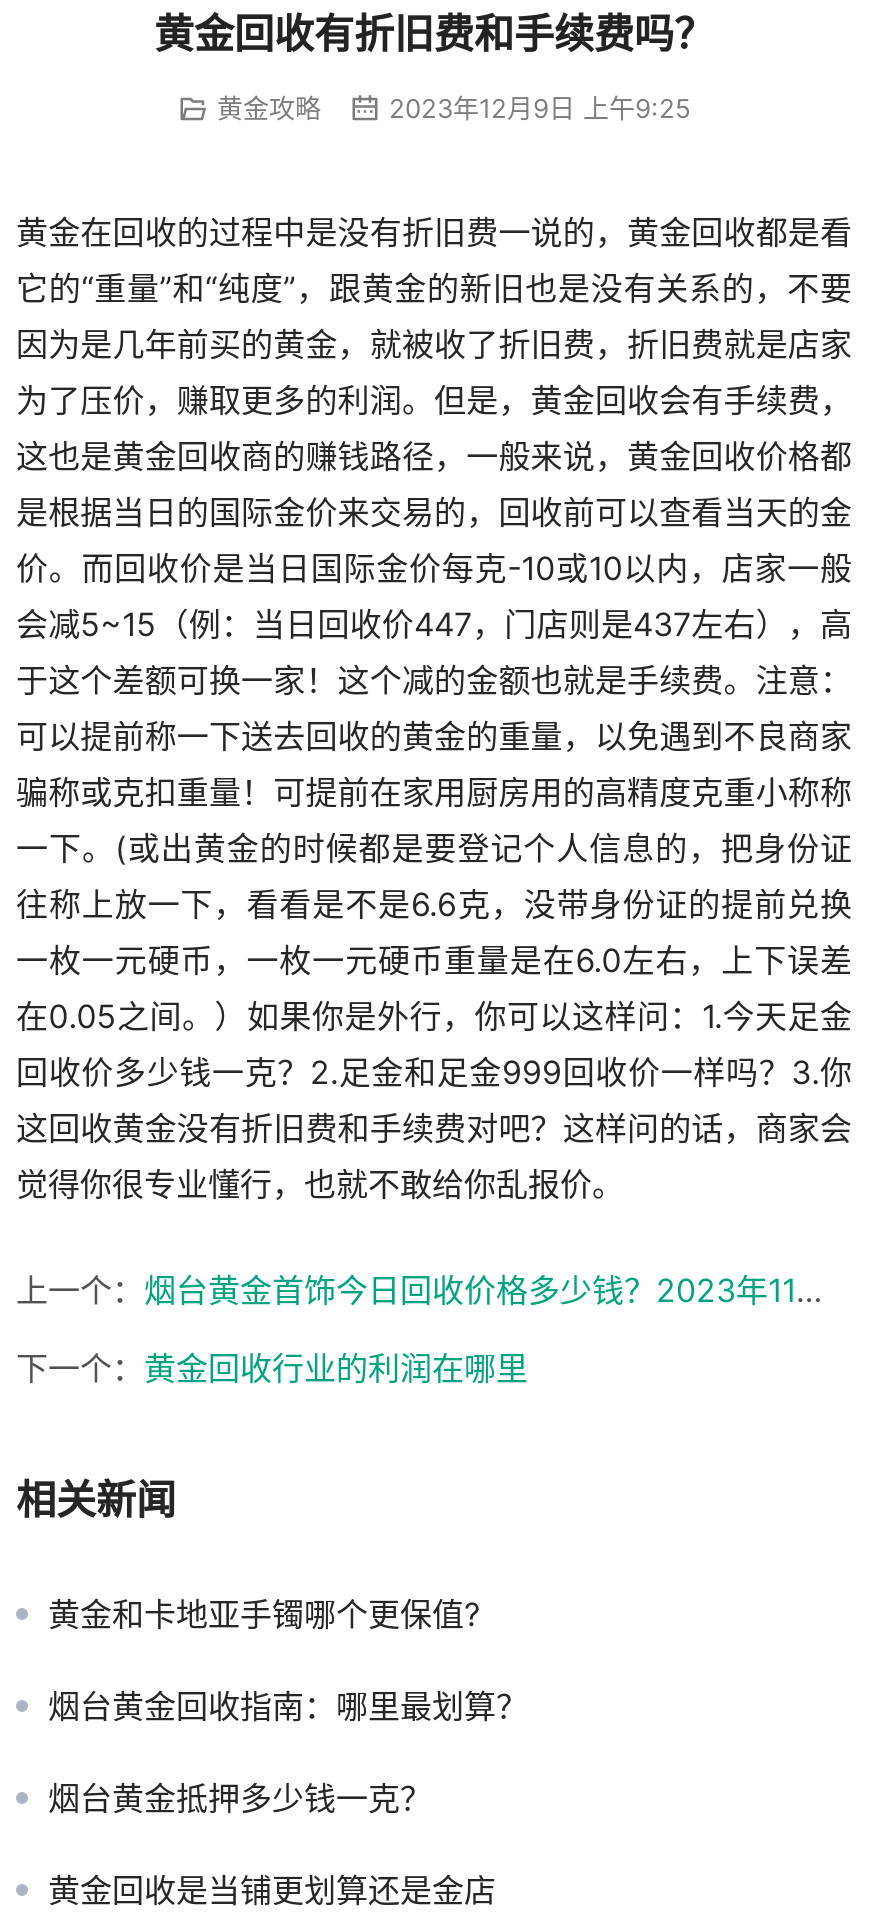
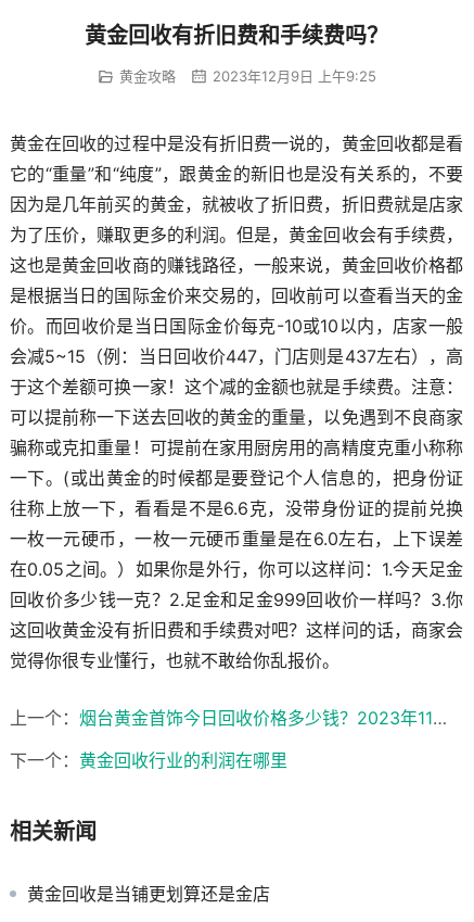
[48,1595,528,1819] 黄金和卡地亚手镯哪个更保值? | 烟台黄金回收指南：哪里最划算？ | 烟台黄金抵押多少钱一克？ -> none

